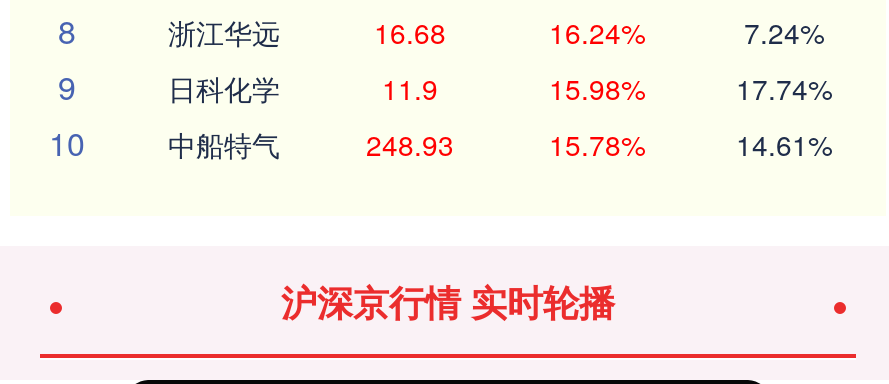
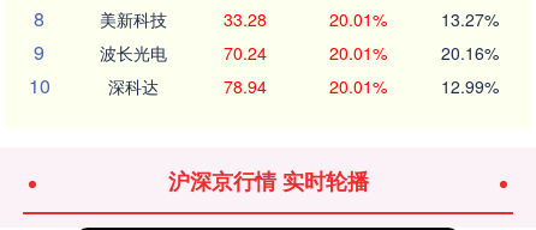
[168,12,824,52] 浙江华远 | 16.68 | 16.24% | 7.24% -> [100,7,499,31] 美新科技 | 33.28 | 20.01% | 13.27%
[168,68,832,108] 日科化学 | 11.9 | 15.98% | 17.74% -> [100,41,499,65] 波长光电 | 70.24 | 20.01% | 20.16%
[168,124,832,164] 中船特气 | 248.93 | 15.78% | 14.61% -> [108,74,499,98] 深科达 | 78.94 | 20.01% | 12.99%

